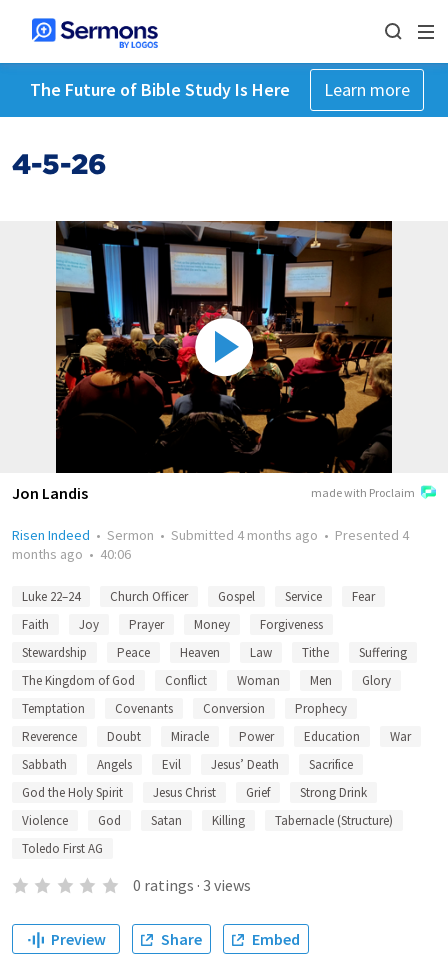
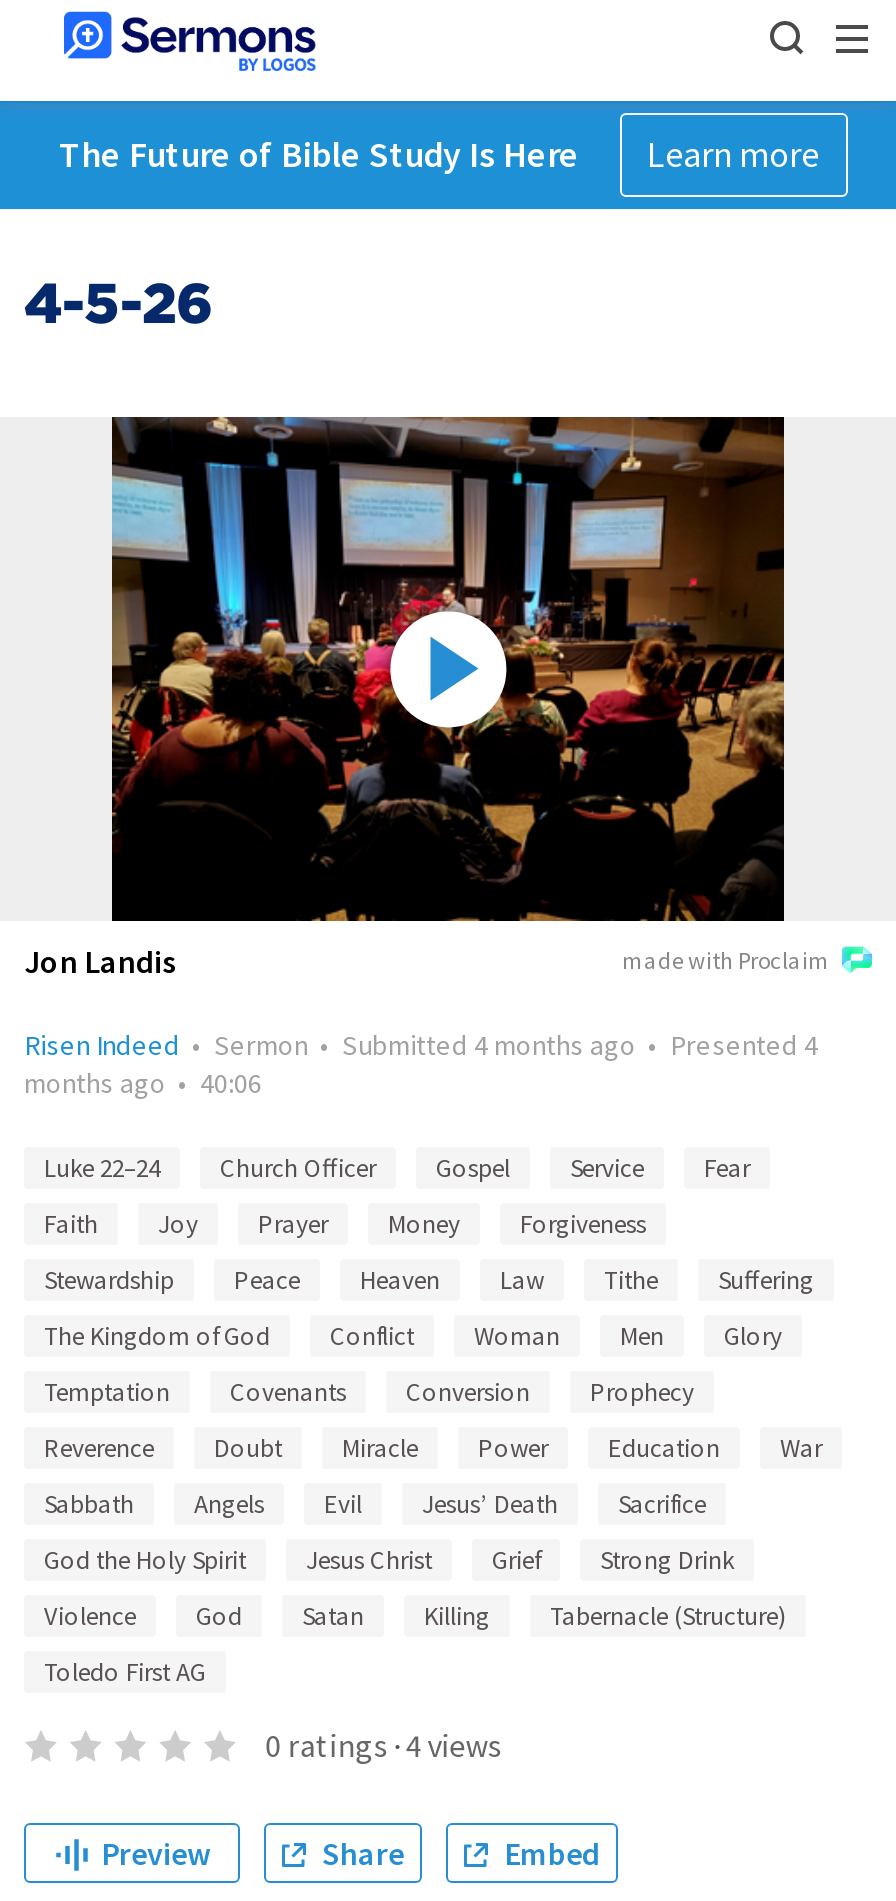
[133,875,251,895] 0 ratings · 3 views -> [265,1725,501,1765] 0 ratings · 4 views

